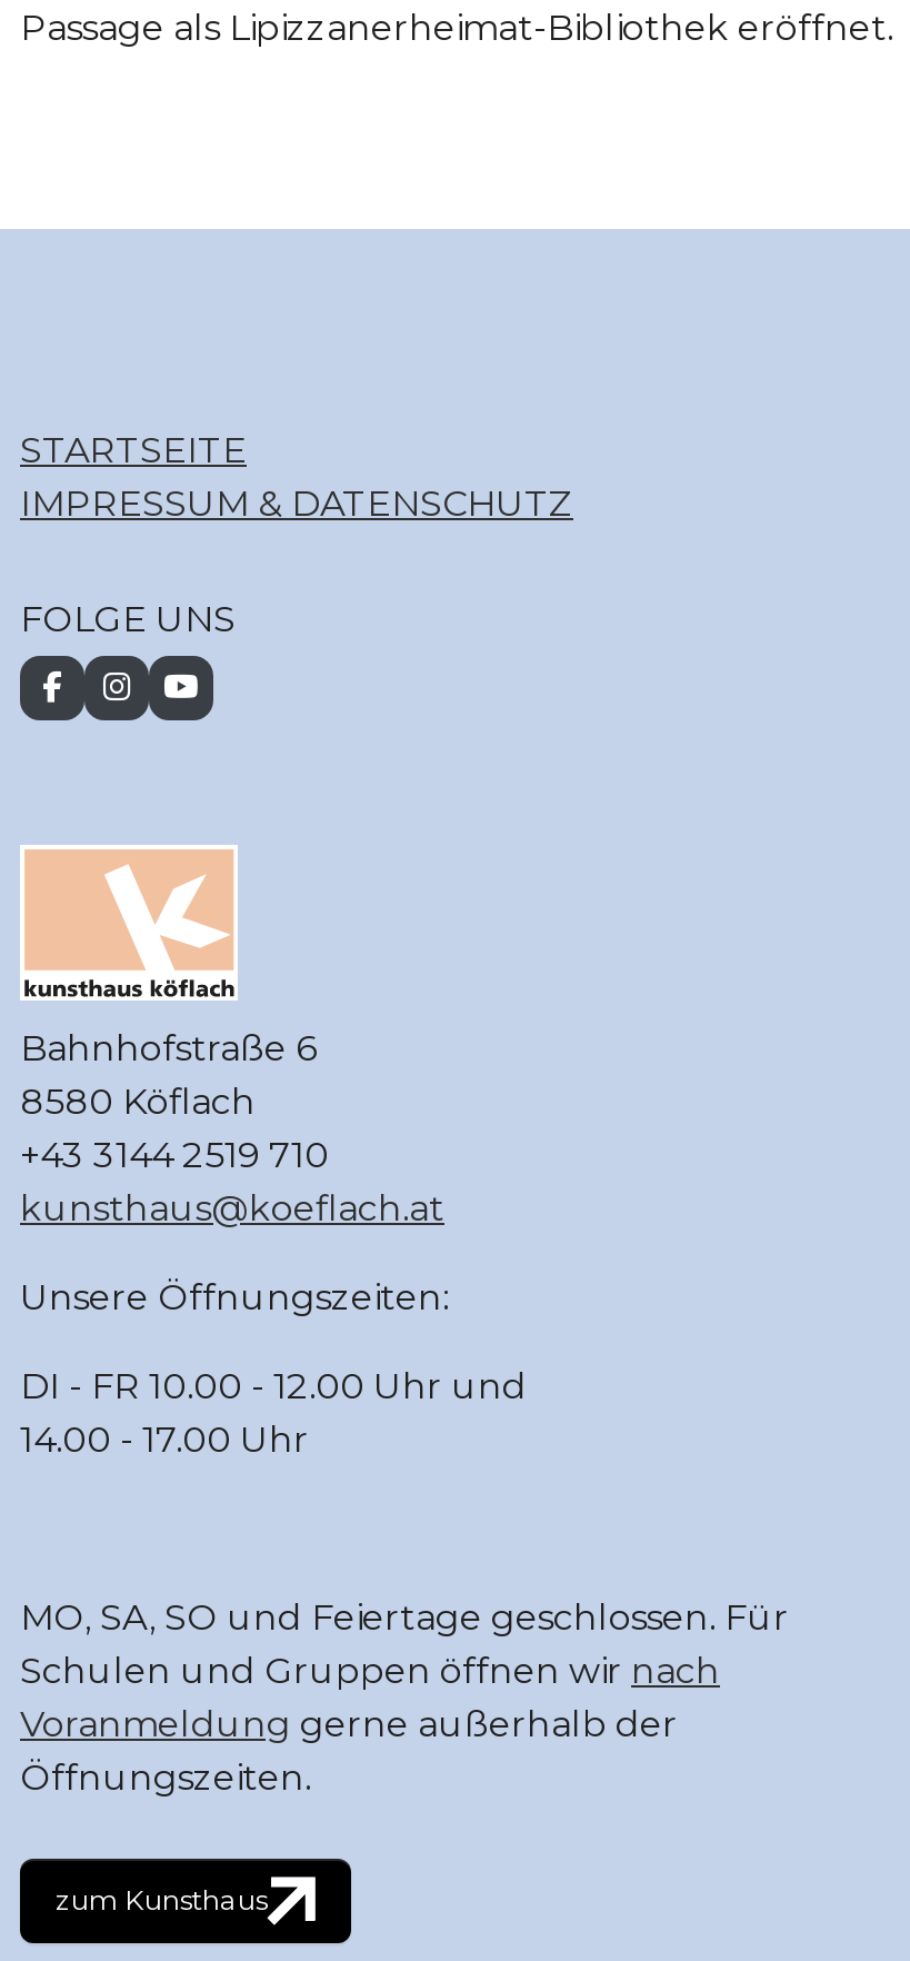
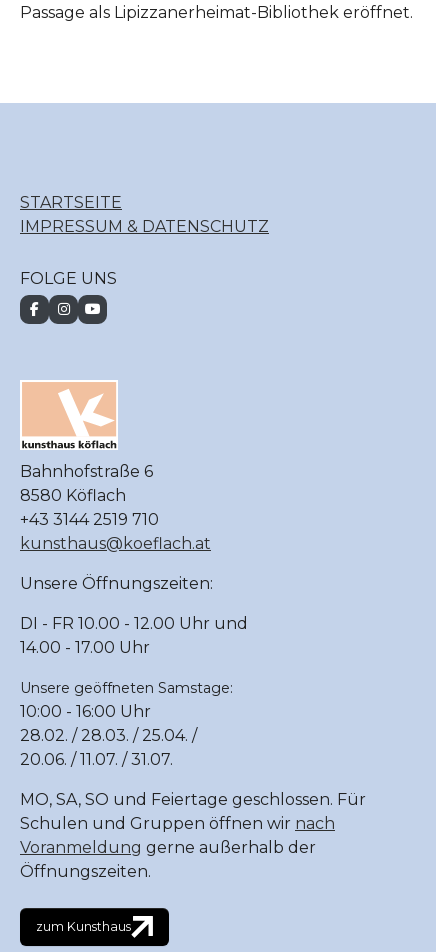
none -> [20,679,233,769] Unsere geöffneten Samstage: | 10:00 - 16:00 Uhr | 28.02. / 28.03. / 25.04. / | 20.06. / 11.07. / 31.07.

